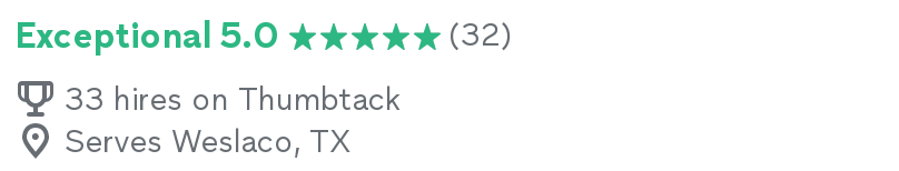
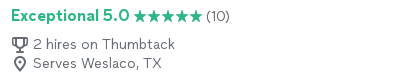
[449,17,512,55] (32) -> [206,8,230,25] (10)
[65,80,401,118] 33 hires on Thumbtack -> [33,36,175,53] 2 hires on Thumbtack

